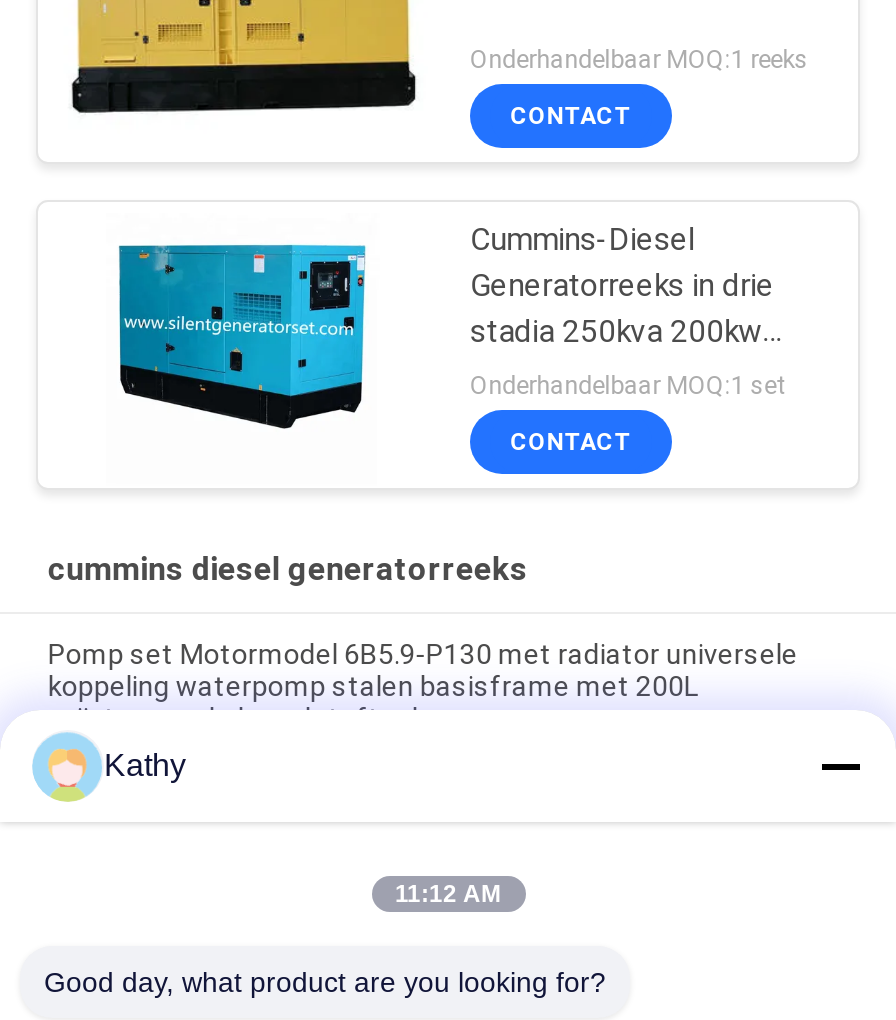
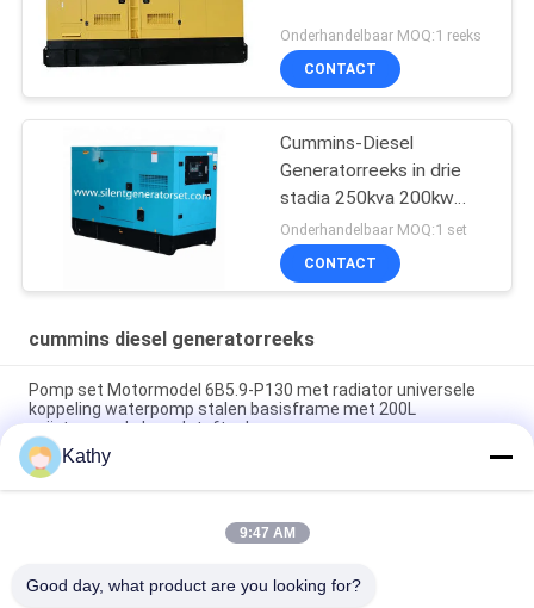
[395,880,501,908] 11:12 AM -> [239,525,295,541] 9:47 AM

